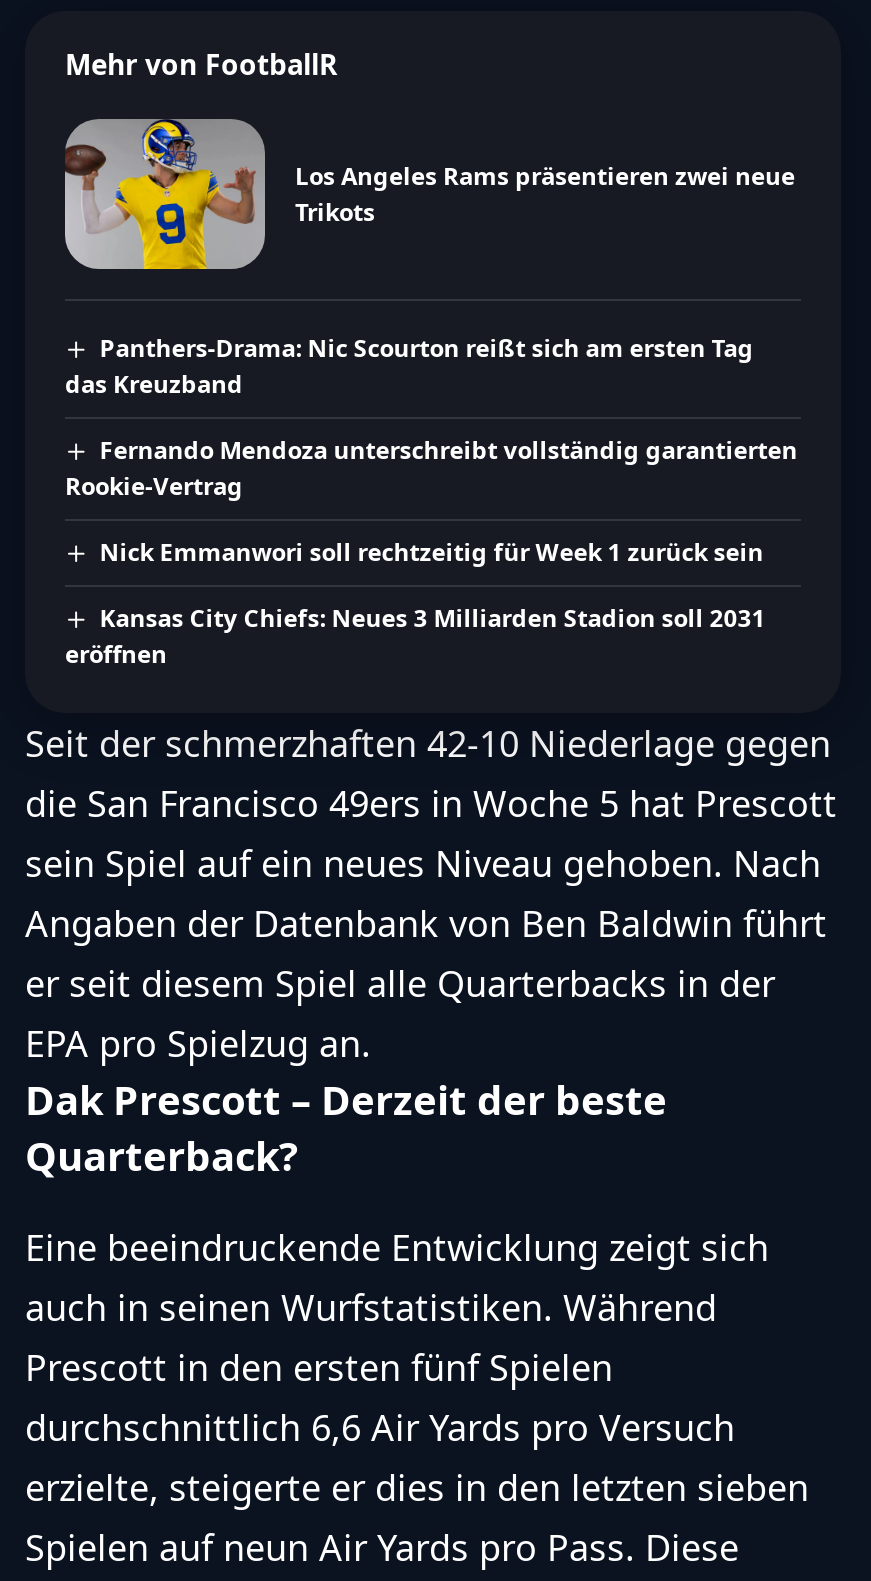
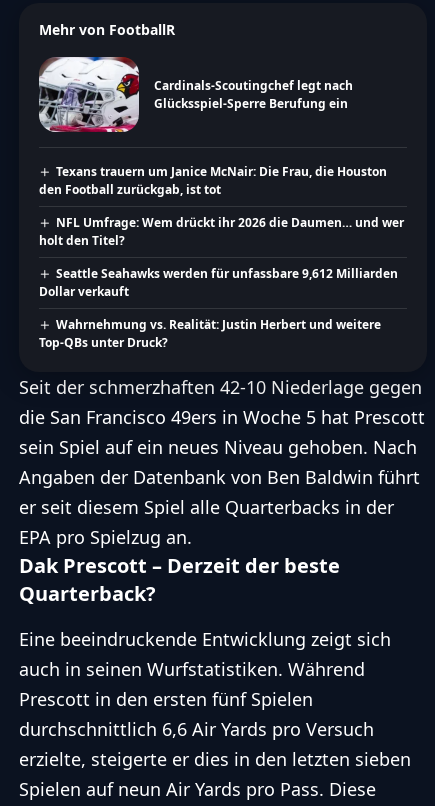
[63,117,795,271] [image] | Los Angeles Rams präsentieren zwei neue | Trikots -> [38,56,353,133] [image] | Cardinals-Scoutingchef legt nach | Glücksspiel-Sperre Berufung ein
[65,331,754,401] Panthers-Drama: Nic Scourton reißt sich am ersten Tag | das Kreuzband -> [39,163,387,198] Texans trauern um Janice McNair: Die Frau, die Houston | den Football zurückgab, ist tot
[65,433,798,503] Fernando Mendoza unterschreibt vollständig garantierten | Rookie-Vertrag -> [39,214,404,249] NFL Umfrage: Wem drückt ihr 2026 die Daumen… und wer | holt den Titel?
[100,535,764,569] Nick Emmanwori soll rechtzeitig für Week 1 zurück sein -> [39,265,398,300] Seattle Seahawks werden für unfassbare 9,612 Milliarden | Dollar verkauft
[65,601,766,671] Kansas City Chiefs: Neues 3 Milliarden Stadion soll 2031 | eröffnen -> [39,316,381,351] Wahrnehmung vs. Realität: Justin Herbert und weitere | Top-QBs unter Druck?

